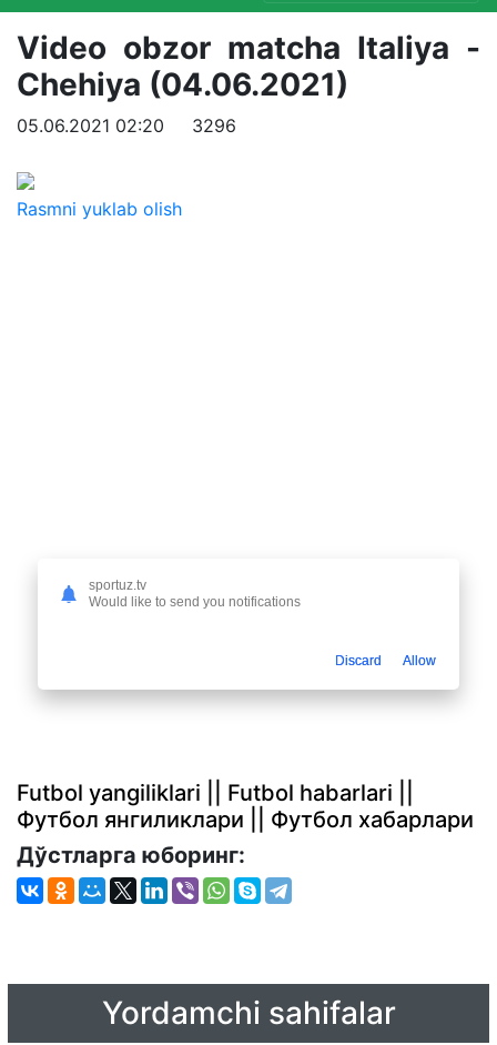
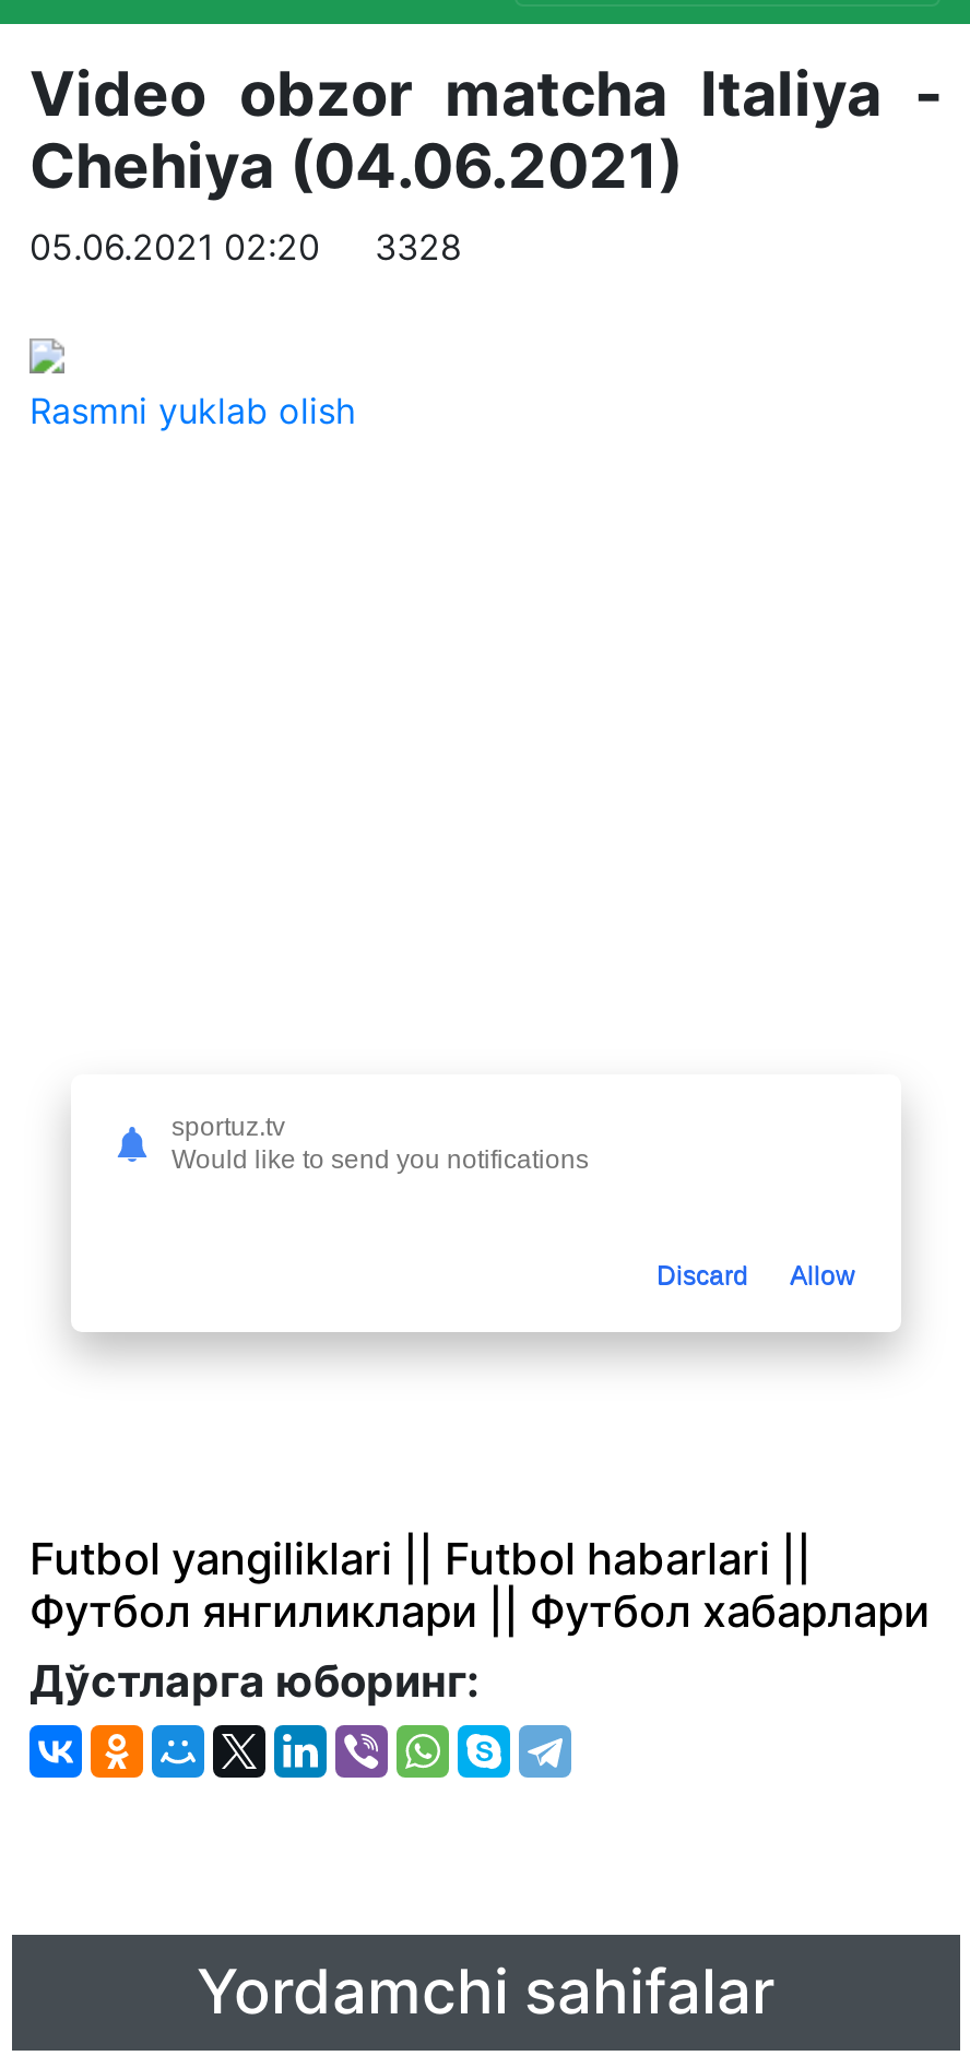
[17,114,236,137] 05.06.2021 02:20 3296 -> [29,225,462,269] 05.06.2021 02:20 3328

